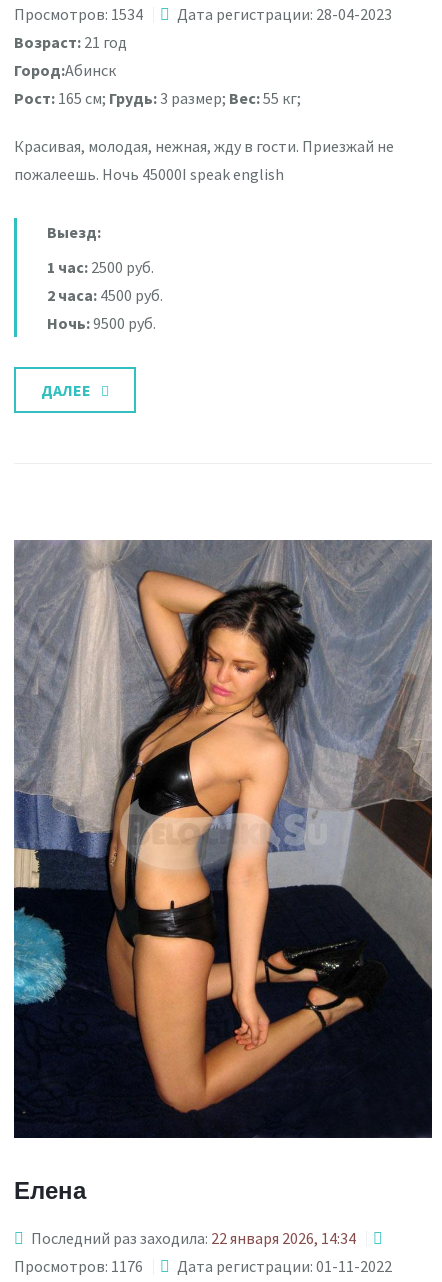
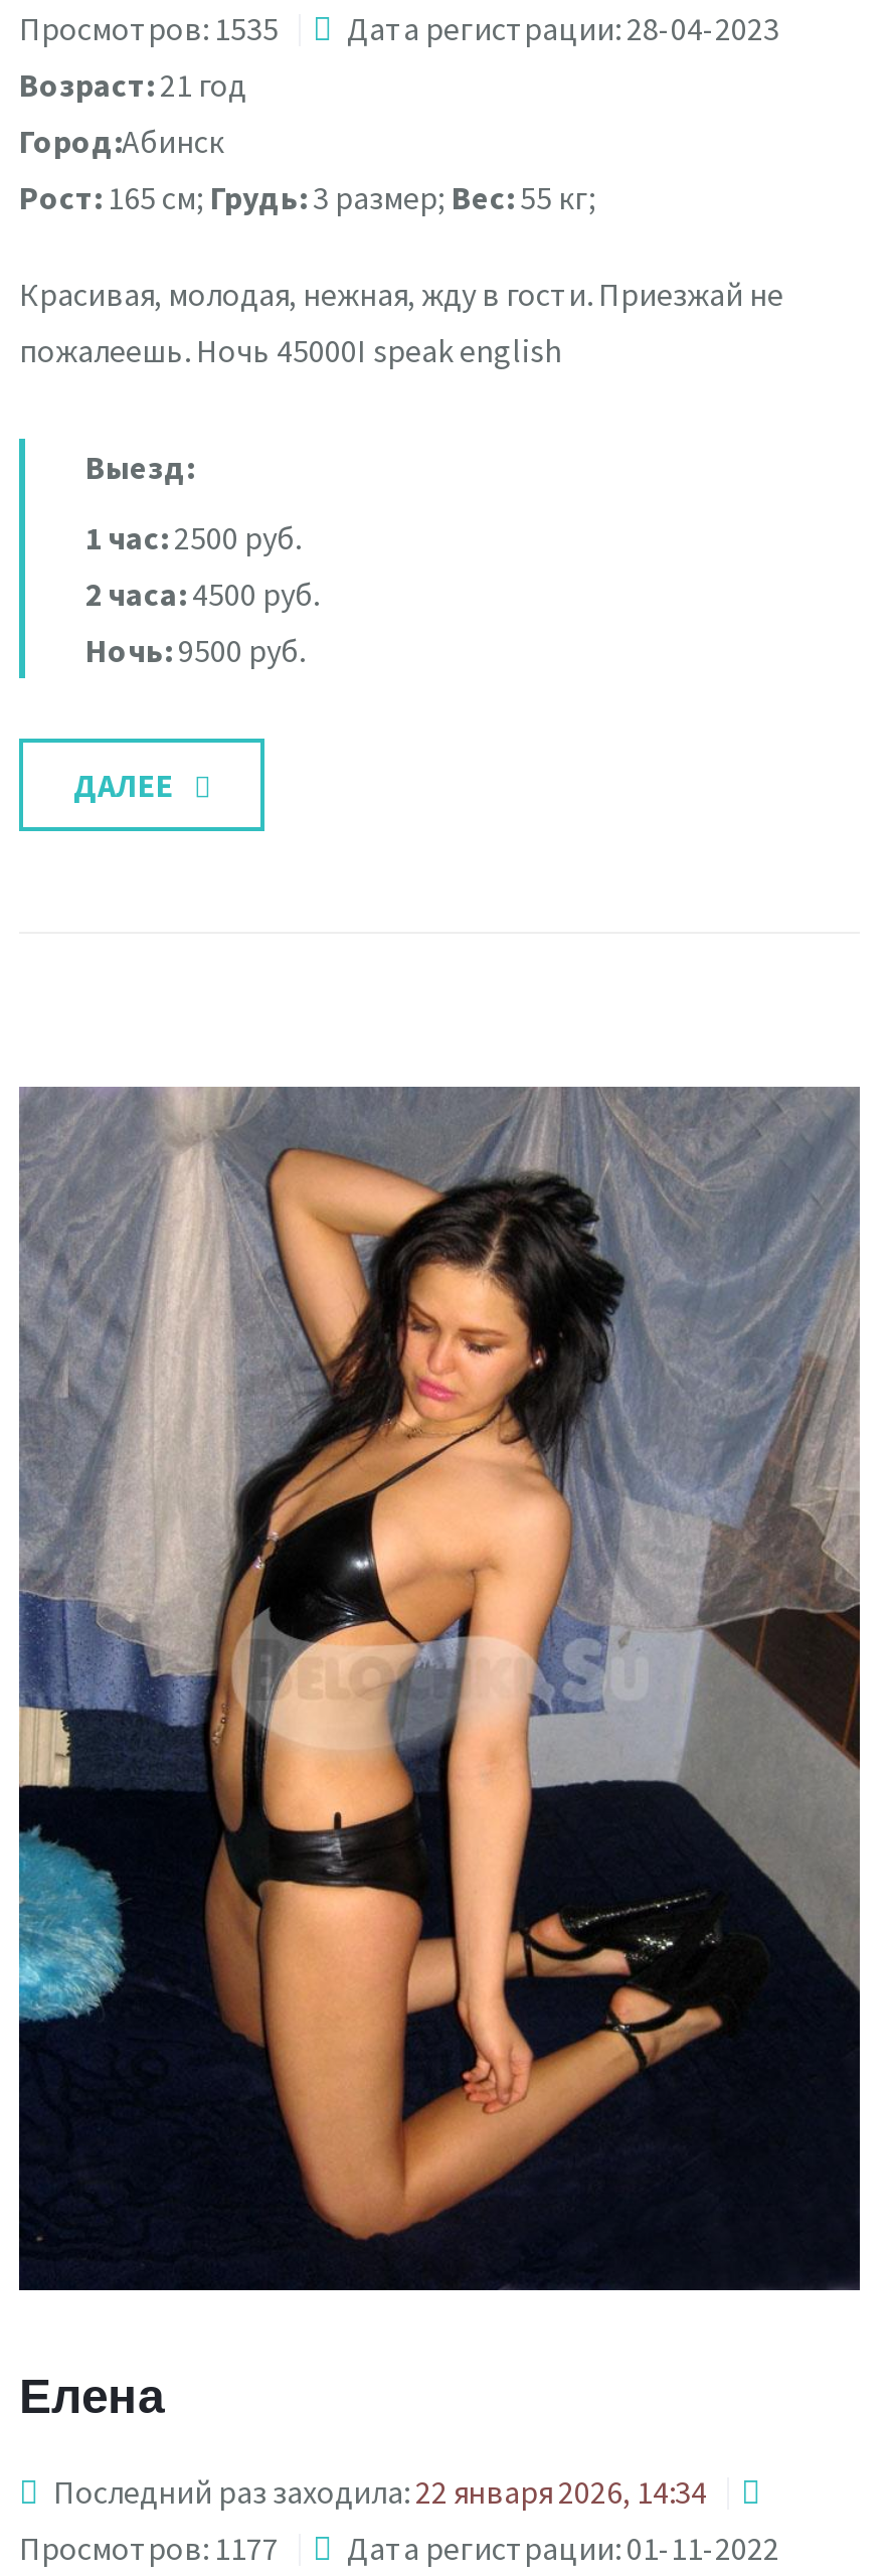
[14,4,392,24] Просмотров: 1534 Дата регистрации: 28-04-2023 -> [19,9,779,49] Просмотров: 1535 Дата регистрации: 28-04-2023
[14,1256,392,1276] Просмотров: 1176 Дата регистрации: 01-11-2022 -> [19,2527,779,2567] Просмотров: 1177 Дата регистрации: 01-11-2022

